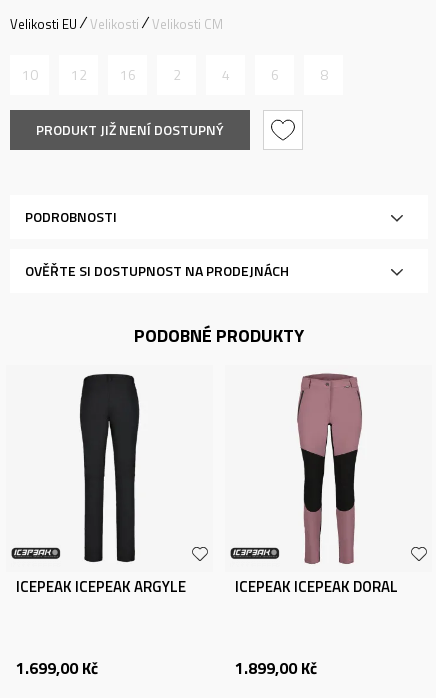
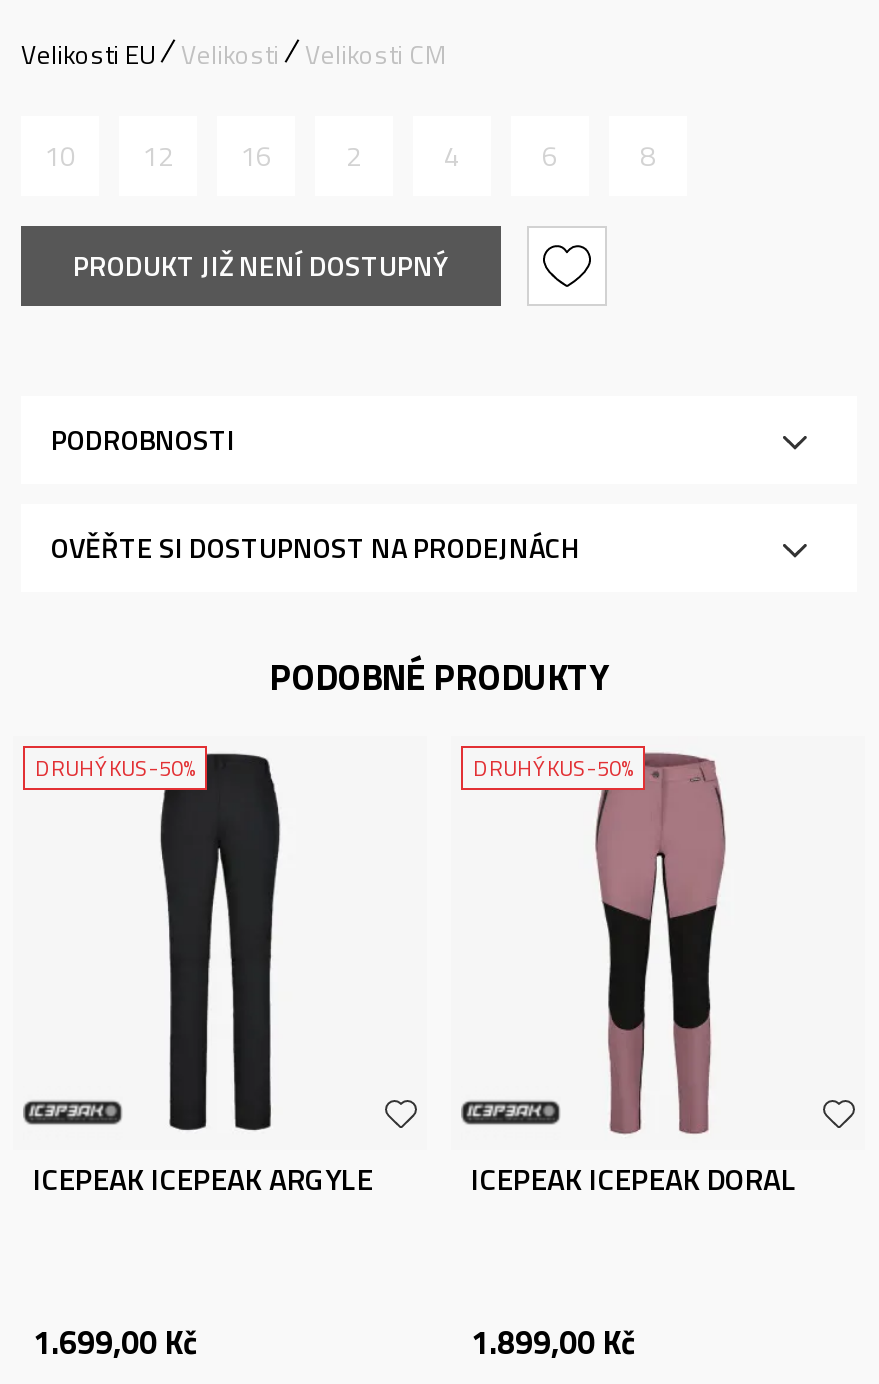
none -> [35,752,195,784] DRUHÝ KUS -50%
none -> [473,752,633,784] DRUHÝ KUS -50%

